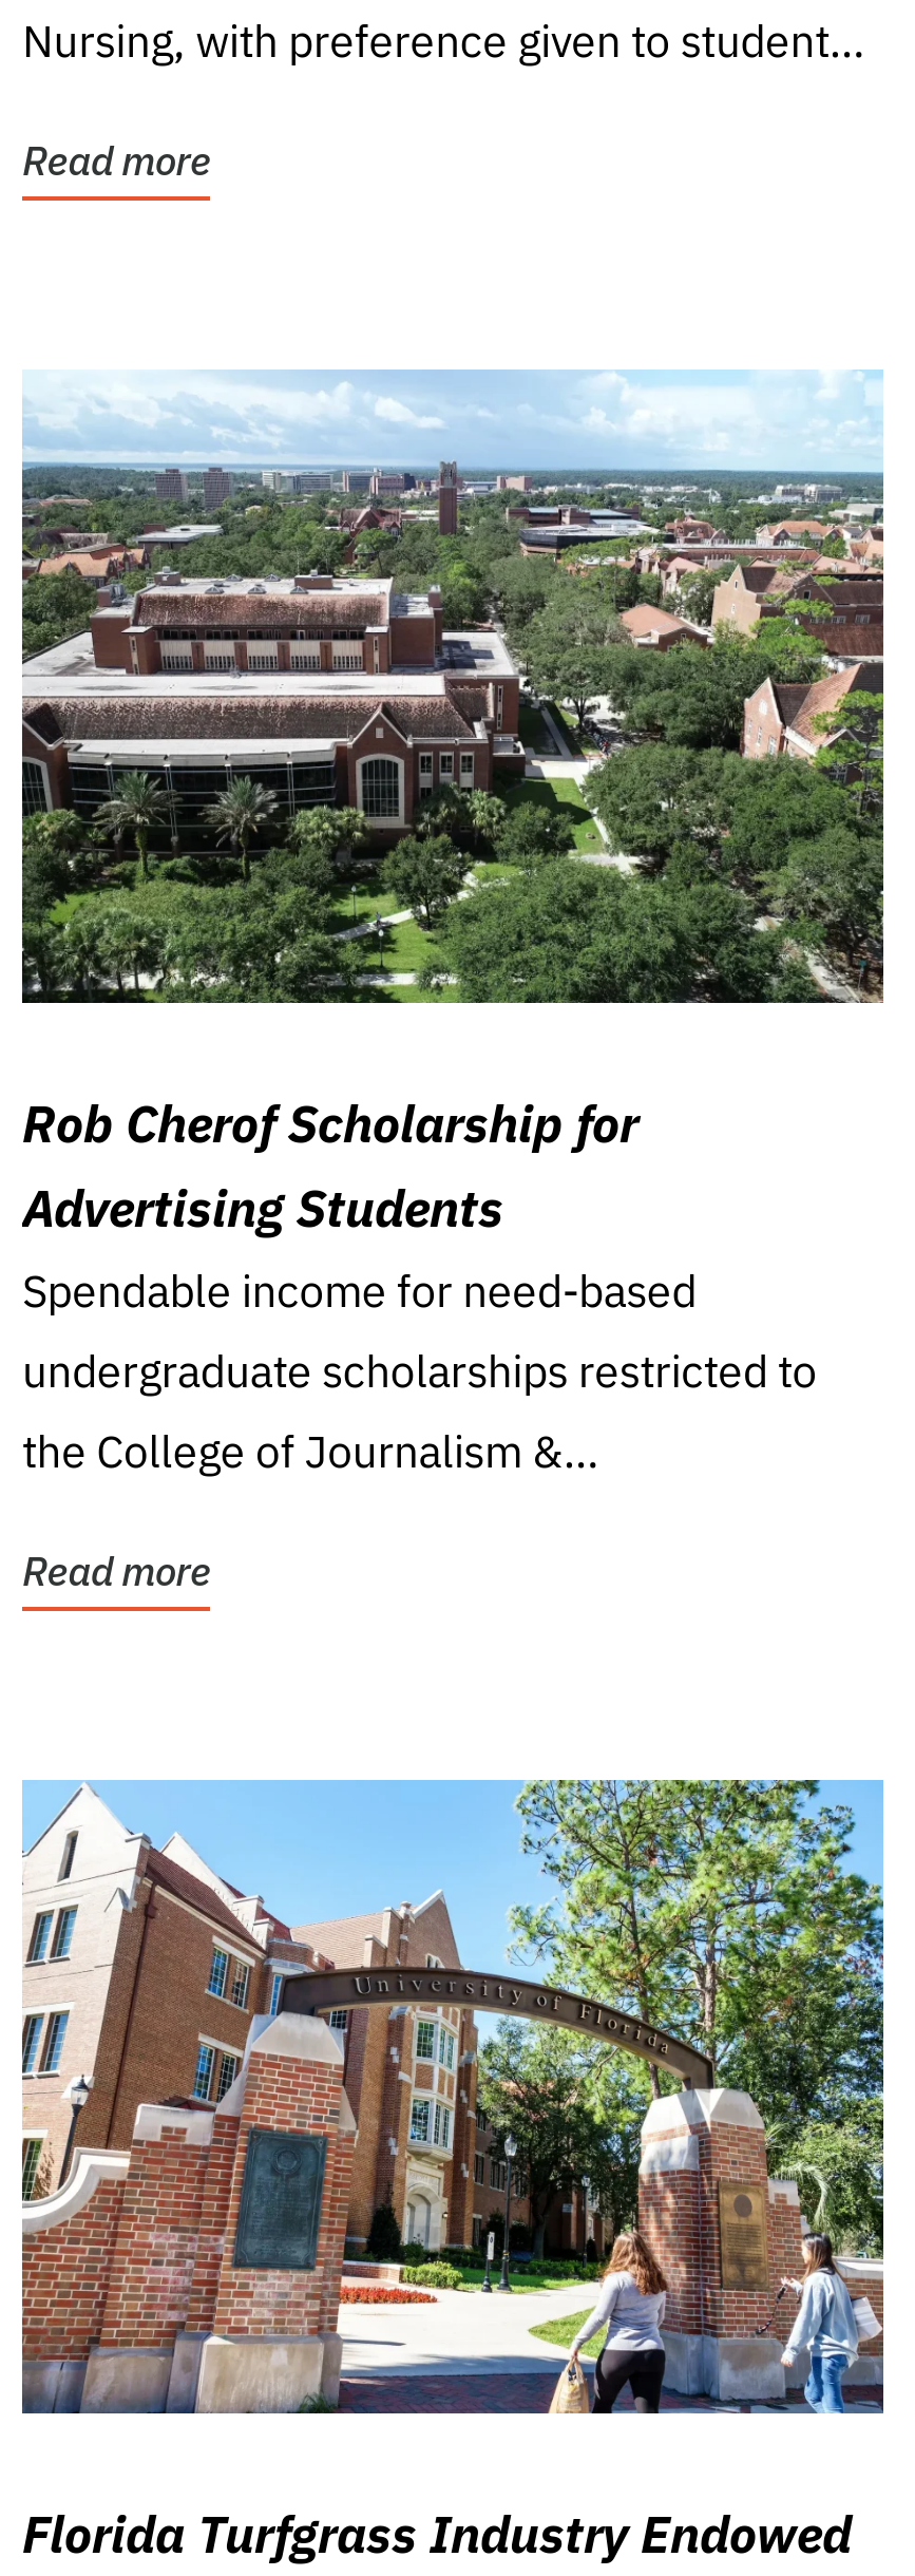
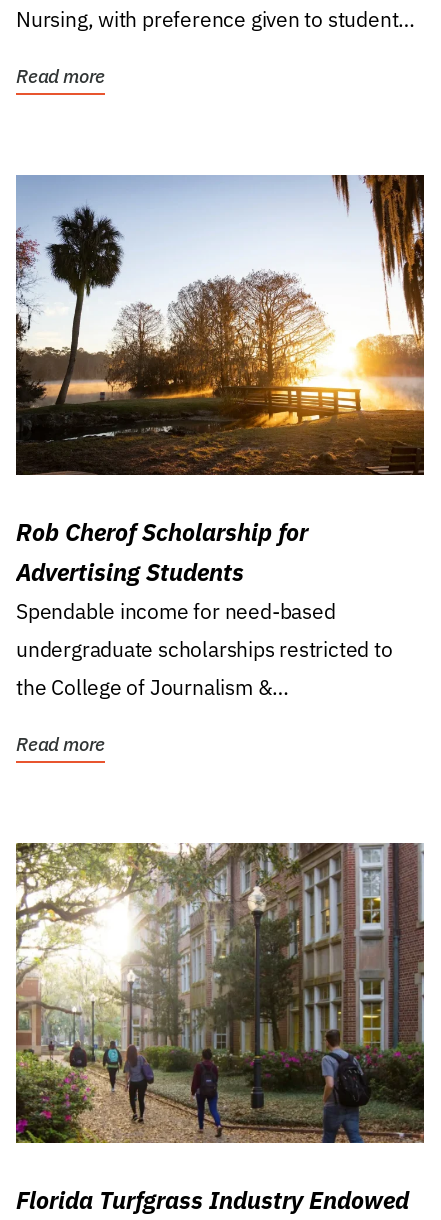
[20,370,885,1005] [image] -> [15,174,425,476] [image]
[20,1778,885,2416] [image] -> [15,842,425,1144] [image]

